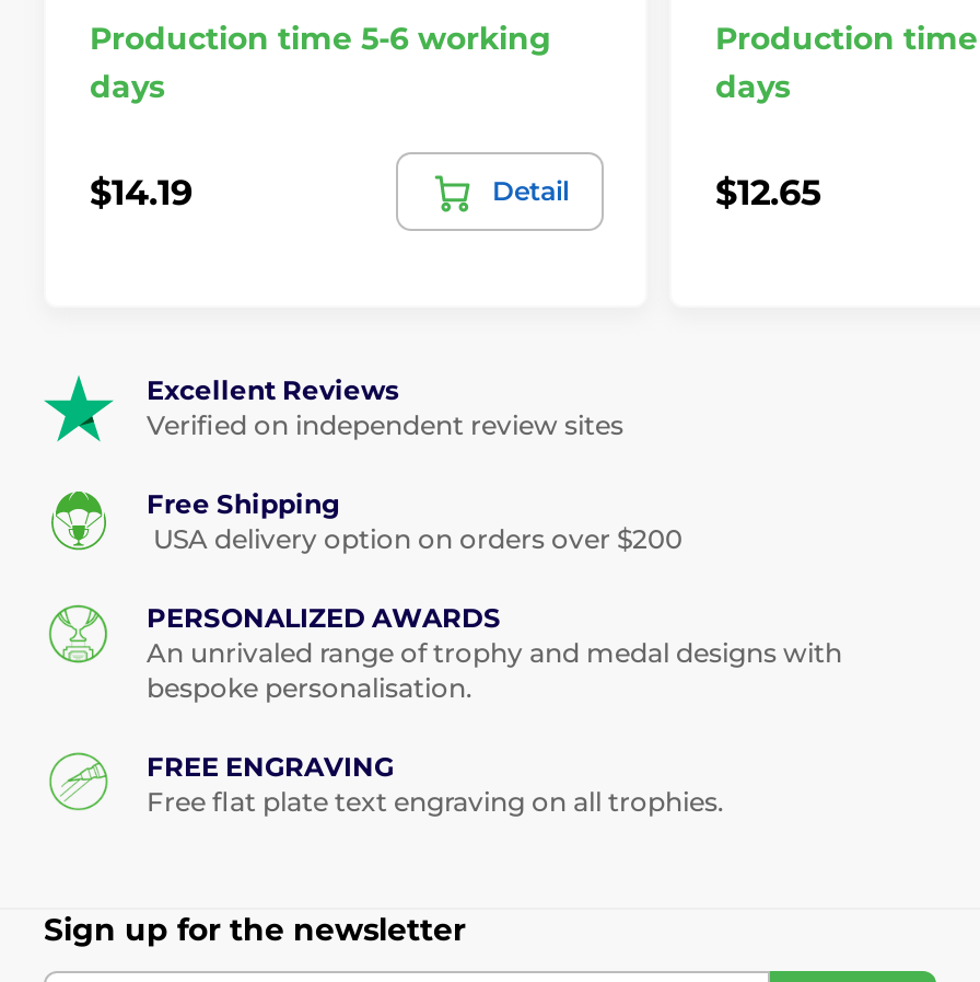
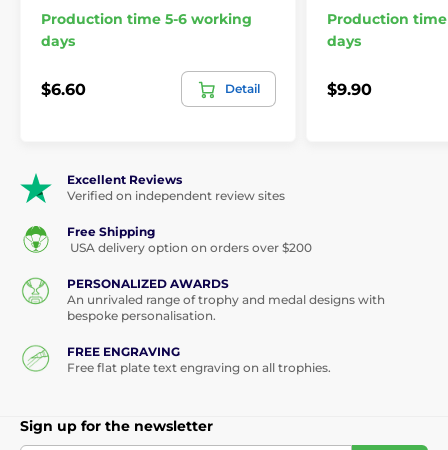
[90,171,192,213] $14.19 -> [41,80,86,99] $6.60
[715,171,822,213] $12.65 -> [327,80,372,99] $9.90

